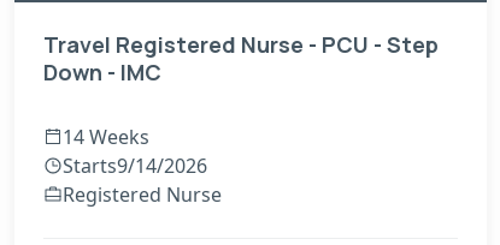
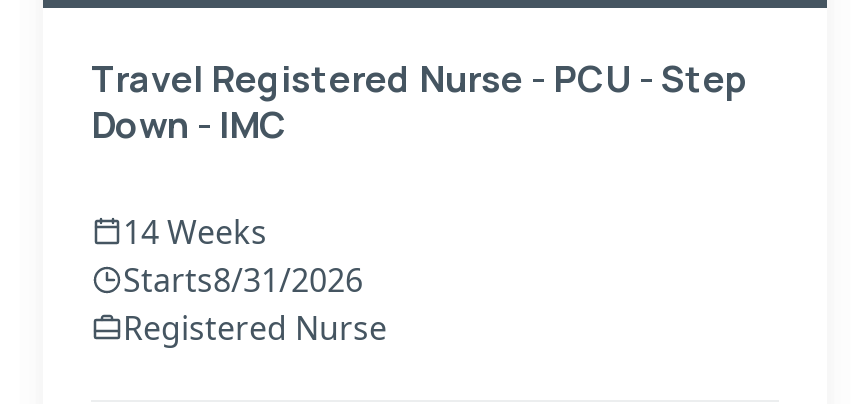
[63,153,207,179] Starts9/14/2026 -> [123,258,363,302] Starts8/31/2026

